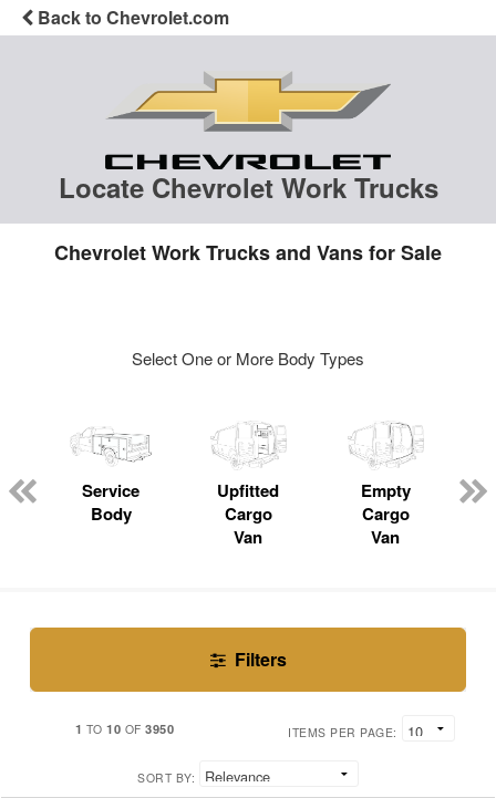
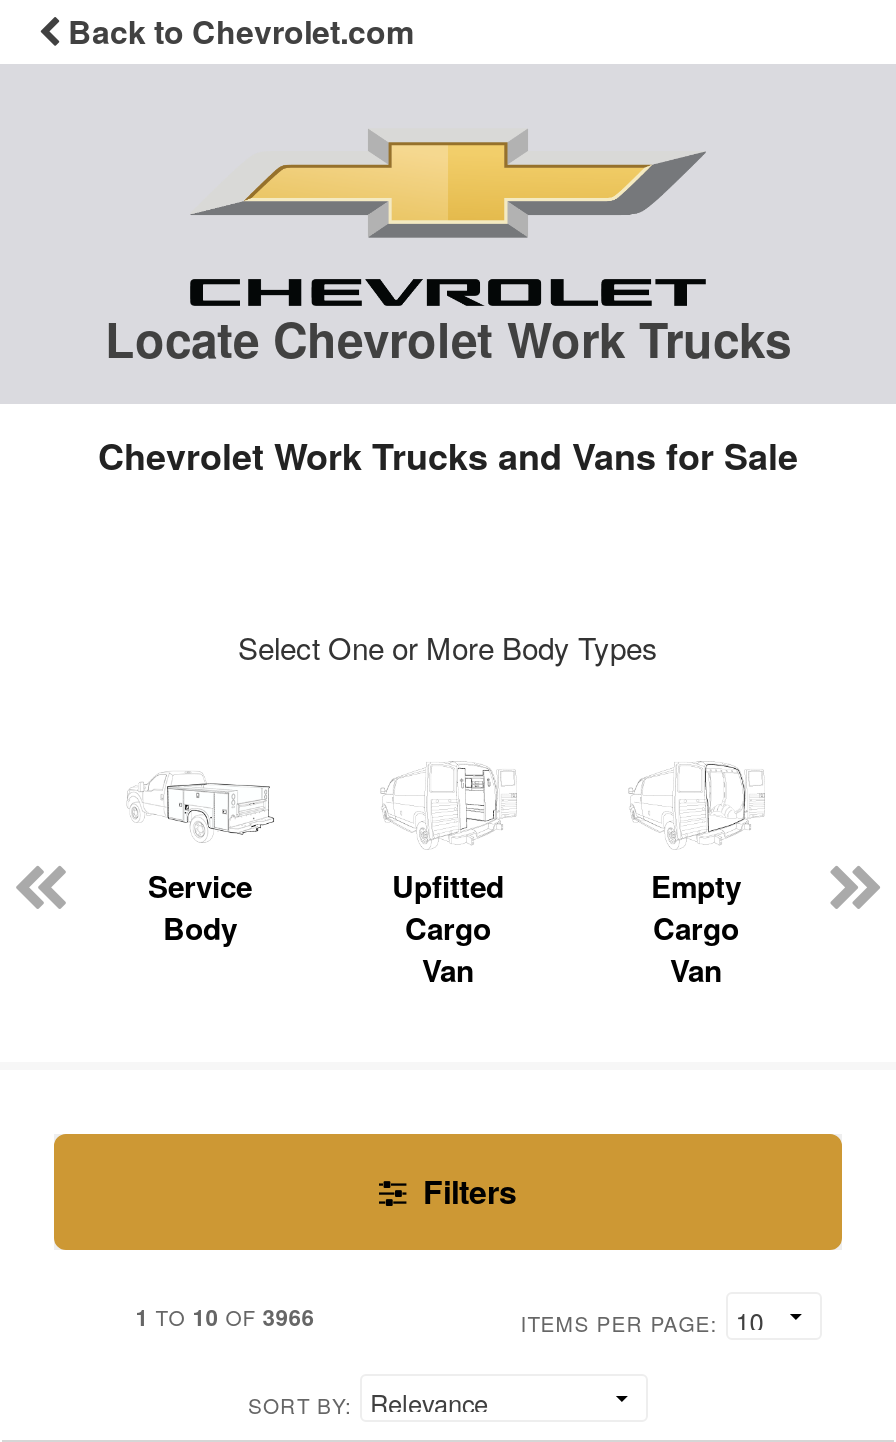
[75,719,174,737] 1 TO 10 OF 3950 -> [136,1300,314,1332] 1 TO 10 OF 3966

